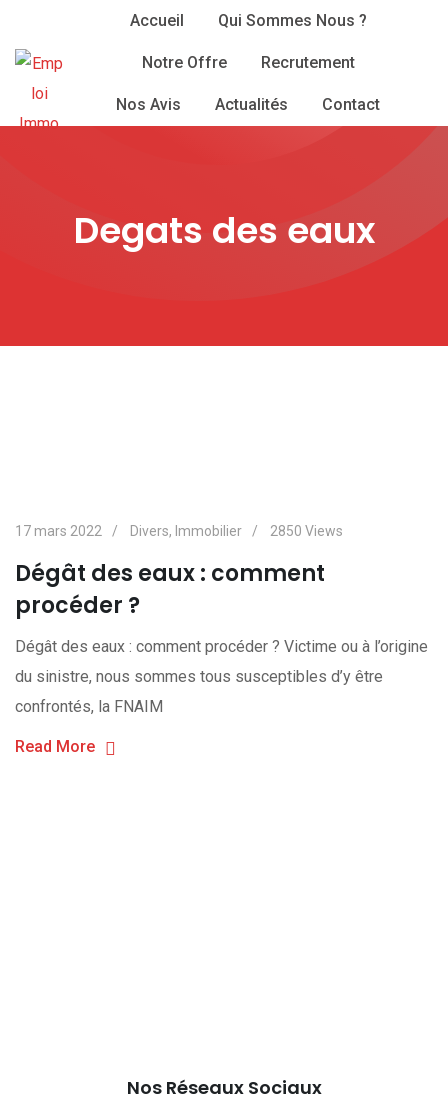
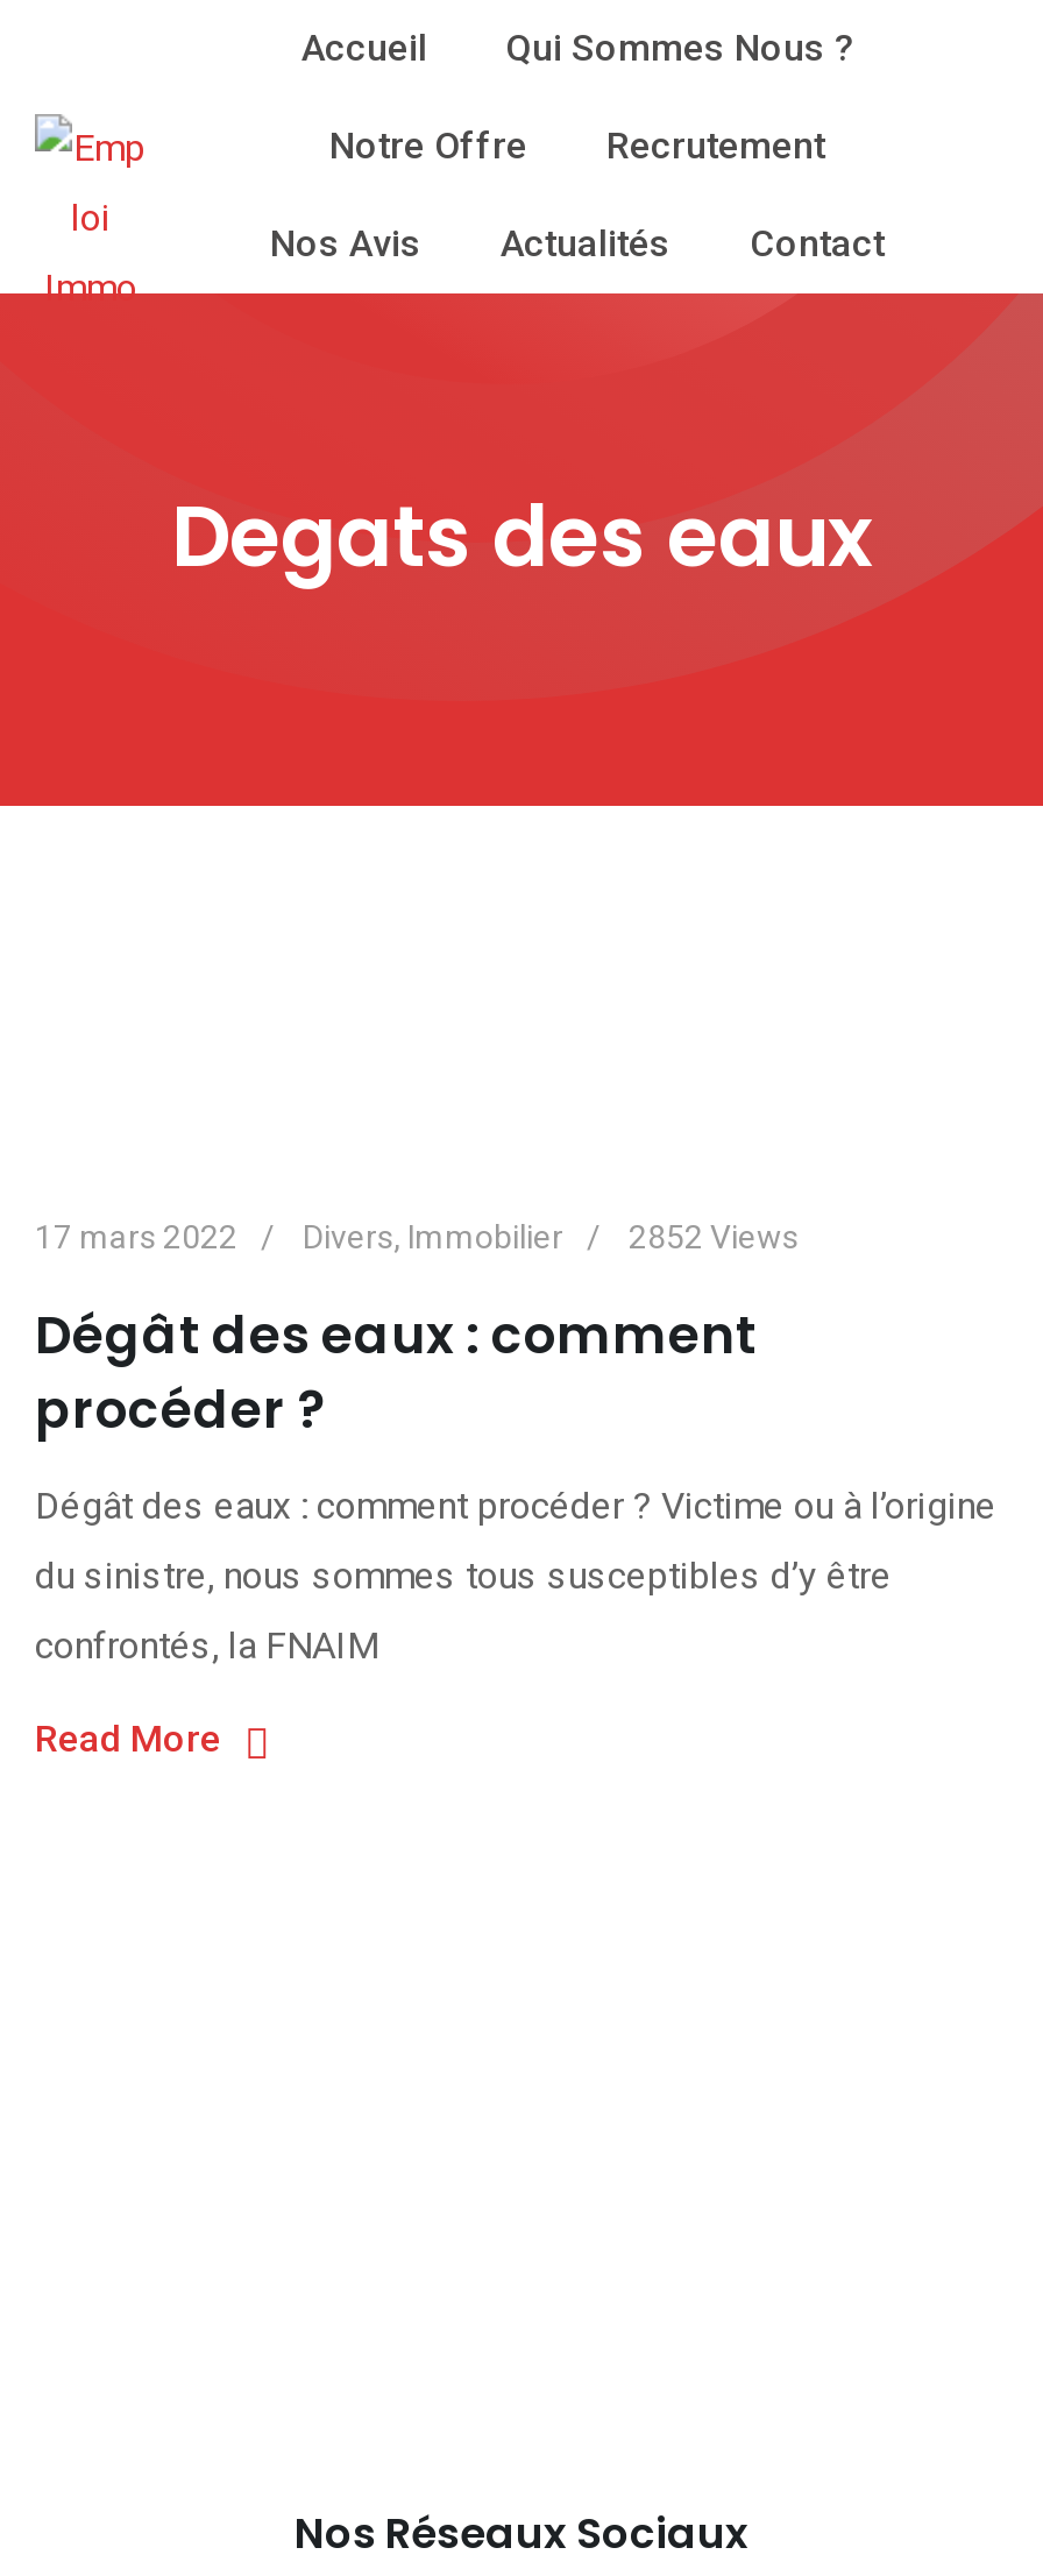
[15,523,343,539] 17 mars 2022 Divers, Immobilier 2850 Views -> [35,1218,799,1255] 17 mars 2022 Divers, Immobilier 2852 Views

